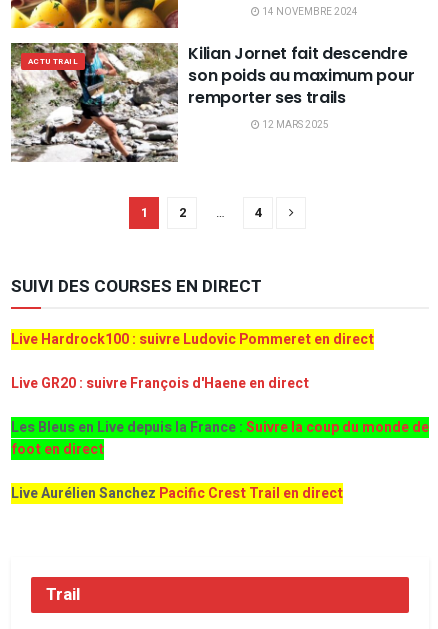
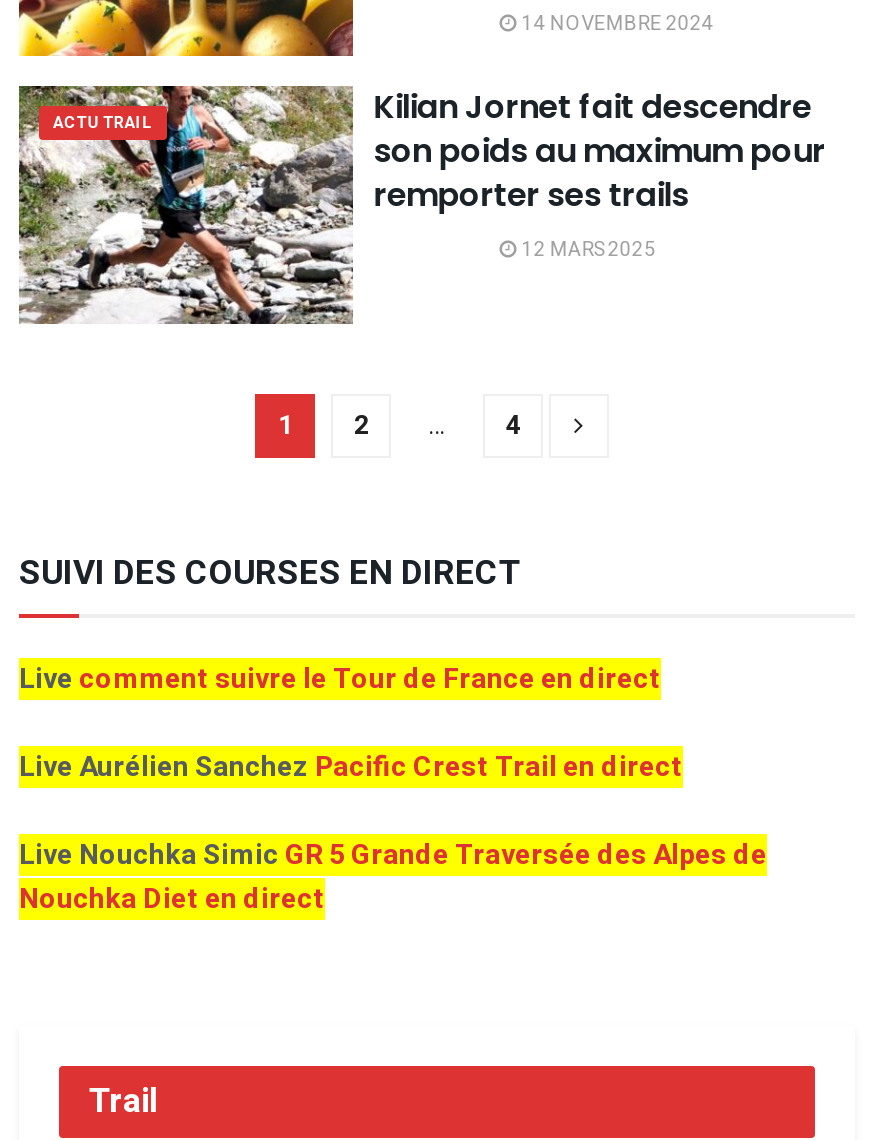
[11,329,429,460] Live Hardrock100 : suivre Ludovic Pommeret en direct | Live GR20 : suivre François d'Haene en direct | Les Bleus en Live depuis la France :Suivre la coup du monde de | foot en direct -> [19,659,661,701] Live comment suivre le Tour de France en direct
moved [11,483,343,504] -> [19,747,683,789]: Live Aurélien Sanchez Pacific Crest Trail en direct
none -> [19,835,767,921] Live Nouchka Simic GR 5 Grande Traversée des Alpes de | Nouchka Diet en direct

